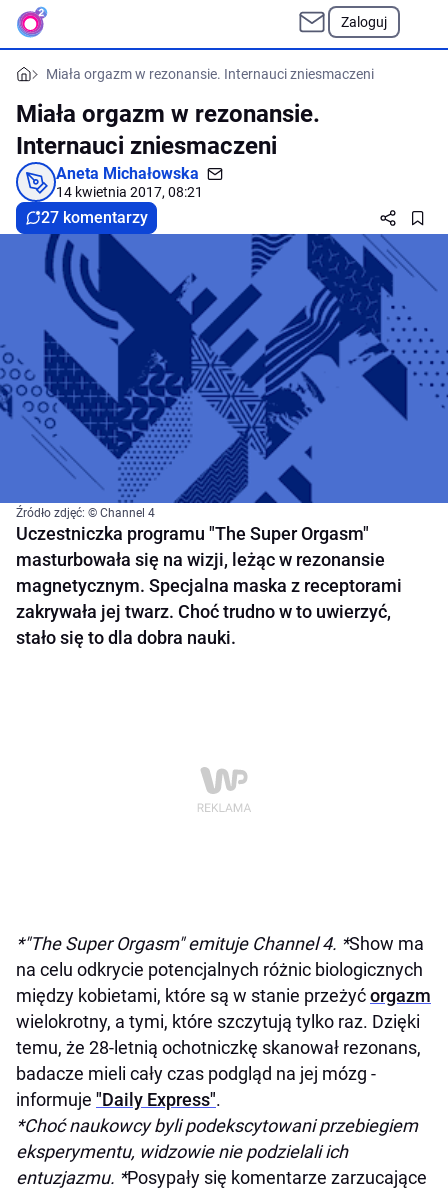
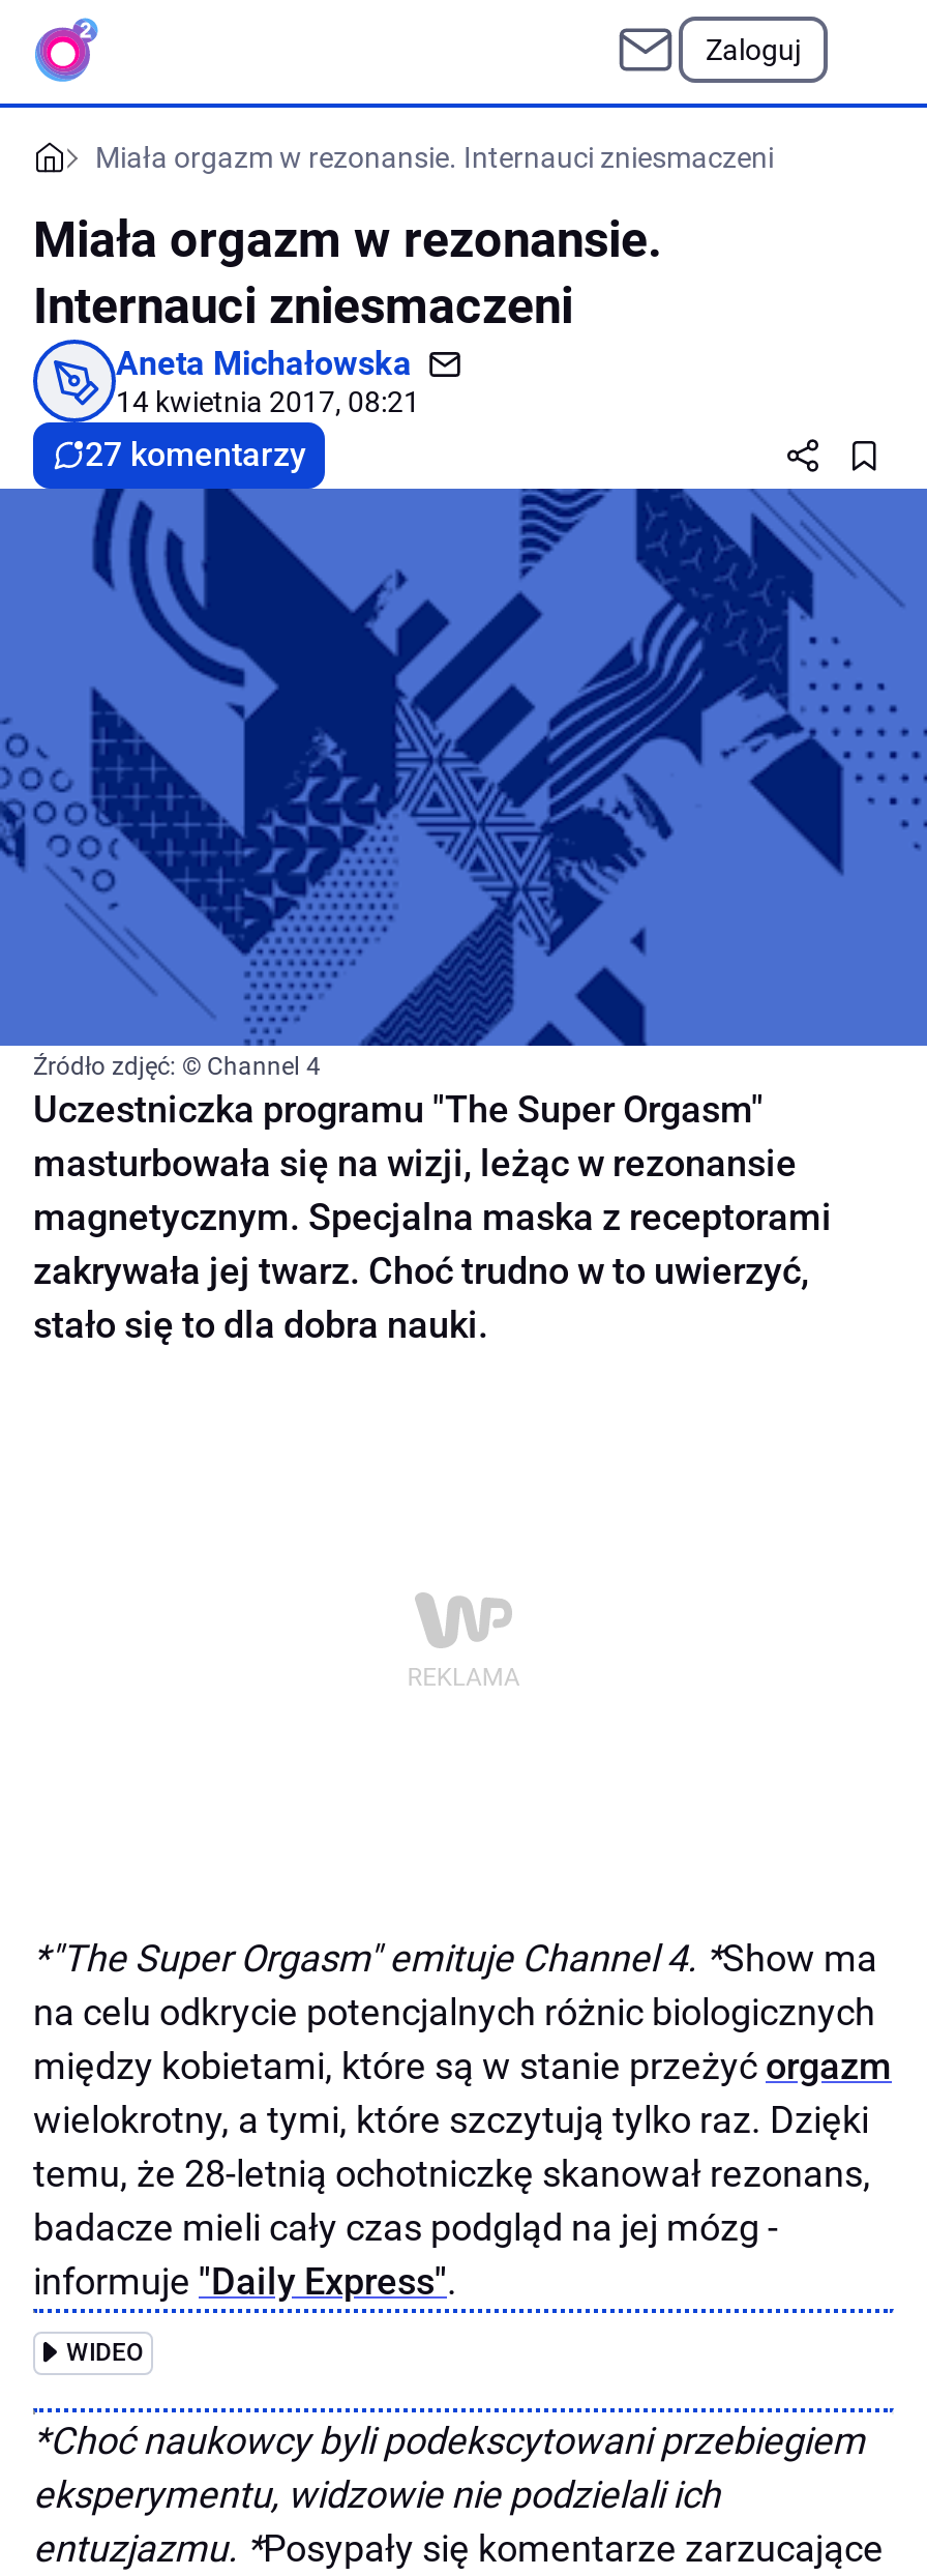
none -> [66,2338,143,2367] WIDEO

